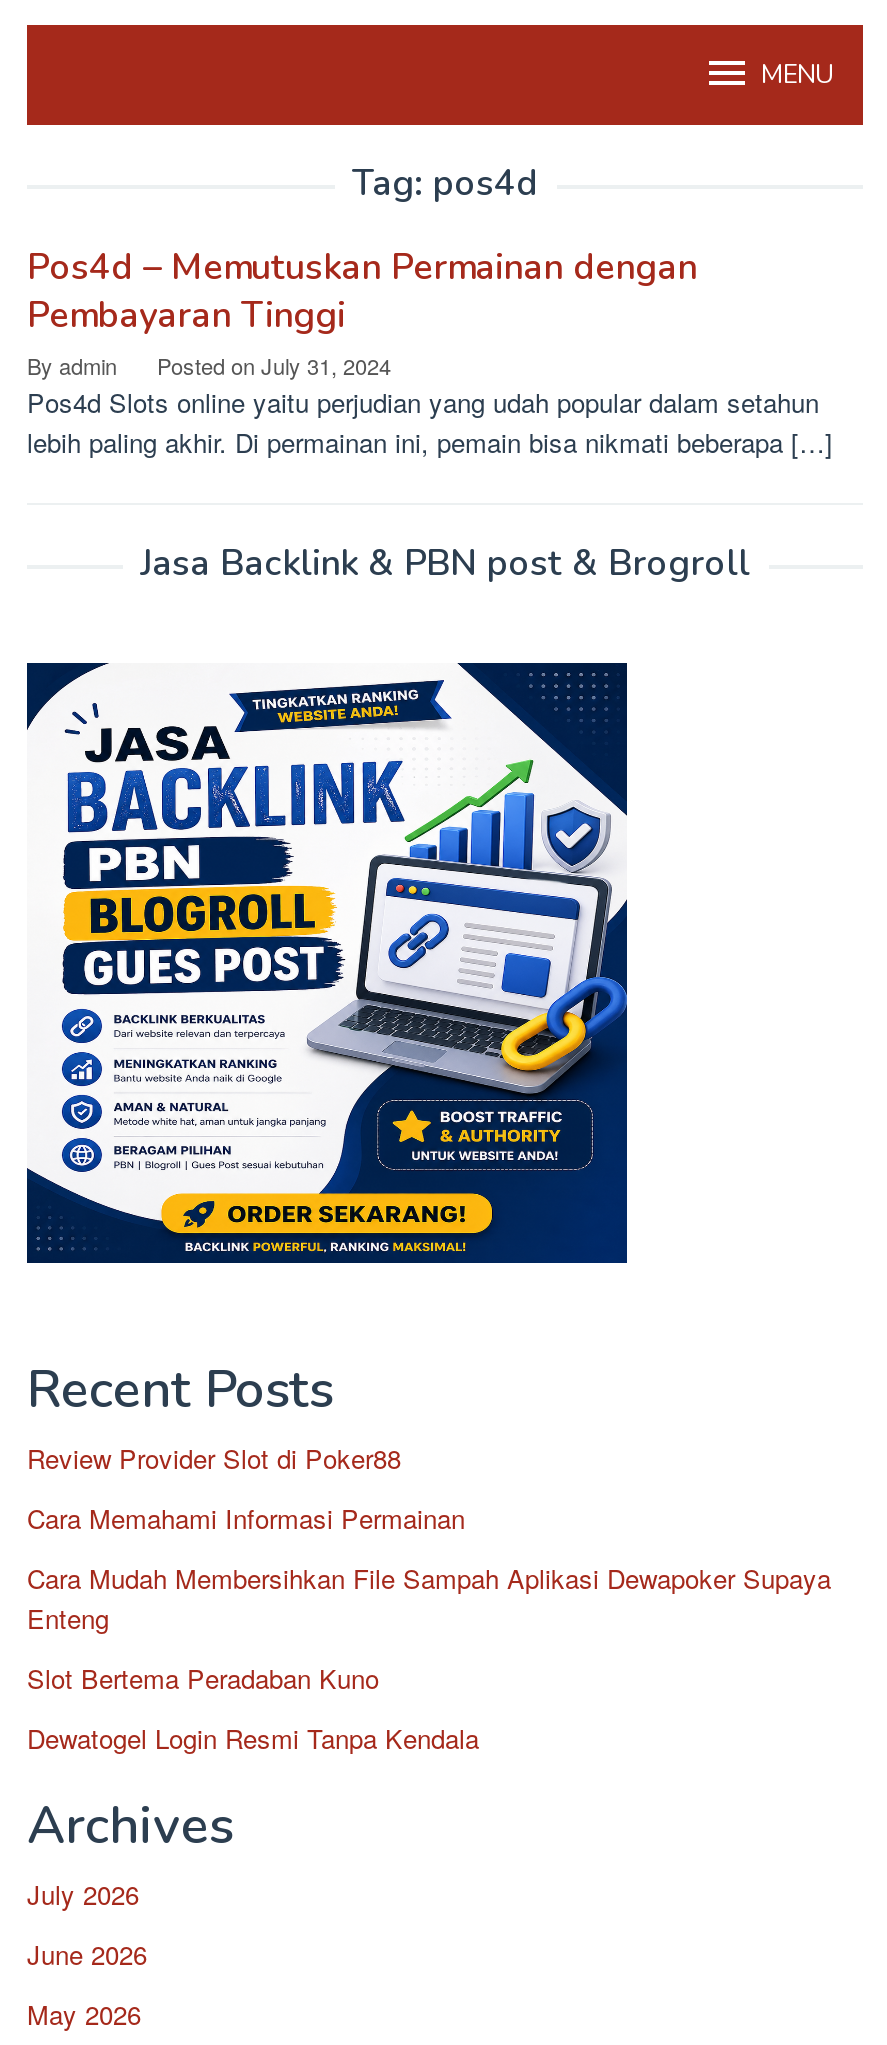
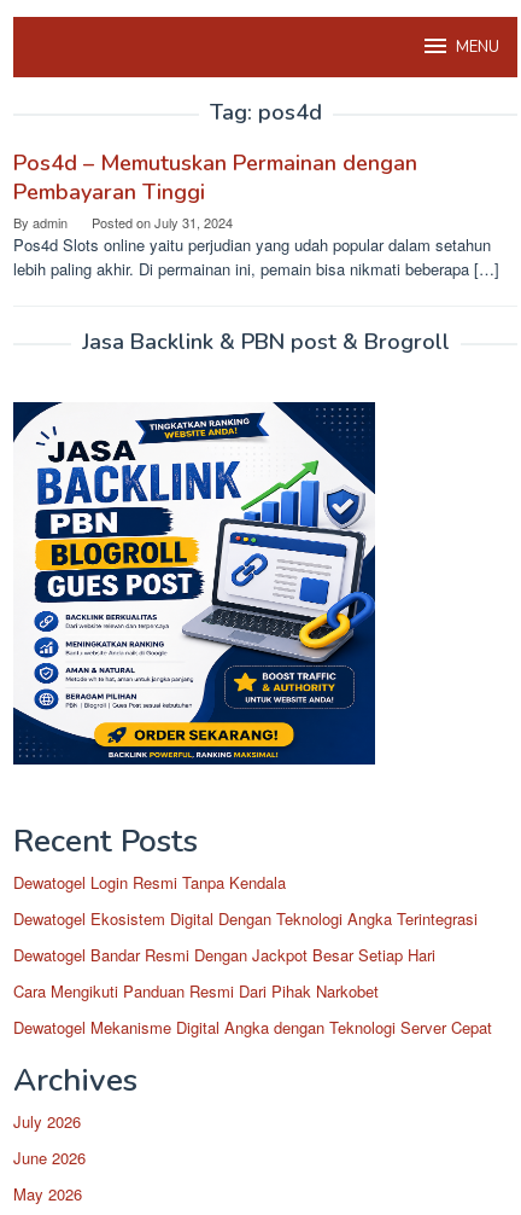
[27,1439,831,1697] Review Provider Slot di Poker88 | Cara Memahami Informasi Permainan | Cara Mudah Membersihkan File Sampah Aplikasi Dewapoker Supaya | Enteng | Slot Bertema Peradaban Kuno -> none
moved [27,1719,479,1757] -> [13,871,286,894]: Dewatogel Login Resmi Tanpa Kendala
none -> [13,907,492,1039] Dewatogel Ekosistem Digital Dengan Teknologi Angka Terintegrasi | Dewatogel Bandar Resmi Dengan Jackpot Besar Setiap Hari | Cara Mengikuti Panduan Resmi Dari Pihak Narkobet | Dewatogel Mekanisme Digital Angka dengan Teknologi Server Cepat

